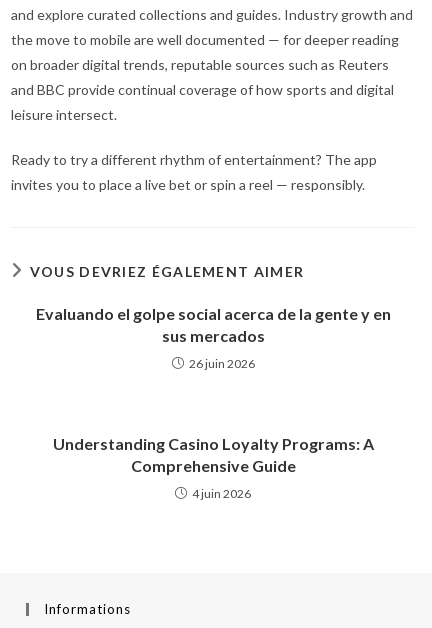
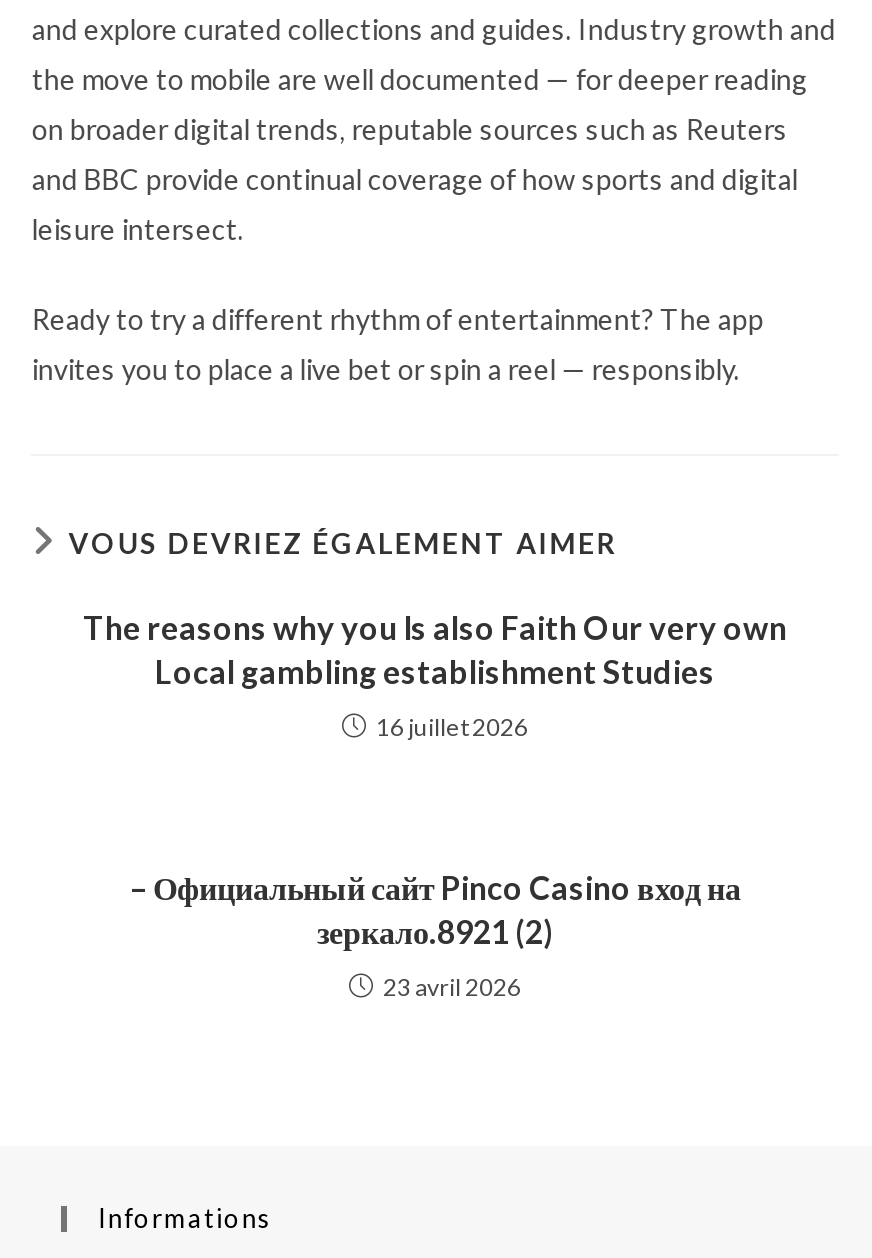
[35,304,390,345] Evaluando el golpe social acerca de la gente y en | sus mercados -> [83,608,787,690] The reasons why you Is also Faith Our very own | Local gambling establishment Studies
[188,356,254,371] 26 juin 2026 -> [376,712,528,742] 16 juillet 2026
[52,434,373,475] Understanding Casino Loyalty Programs: A | Comprehensive Guide -> [129,868,741,950] – Официальный сайт Pinco Casino вход на | зеркало.8921 (2)
[192,486,251,501] 4 juin 2026 -> [383,972,521,1002] 23 avril 2026

